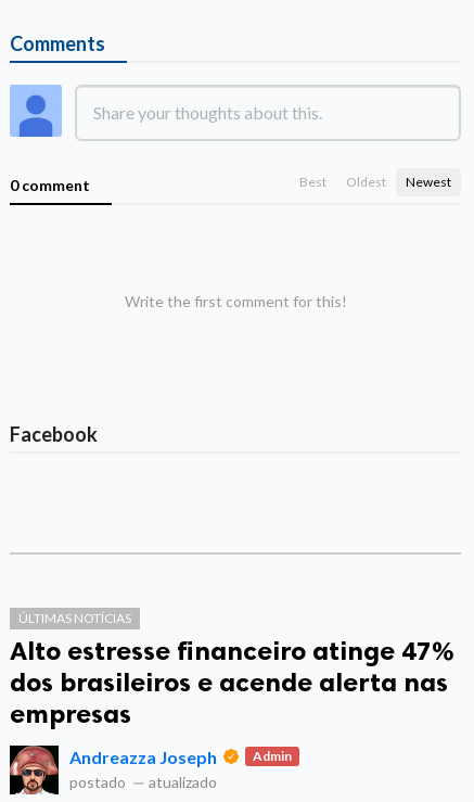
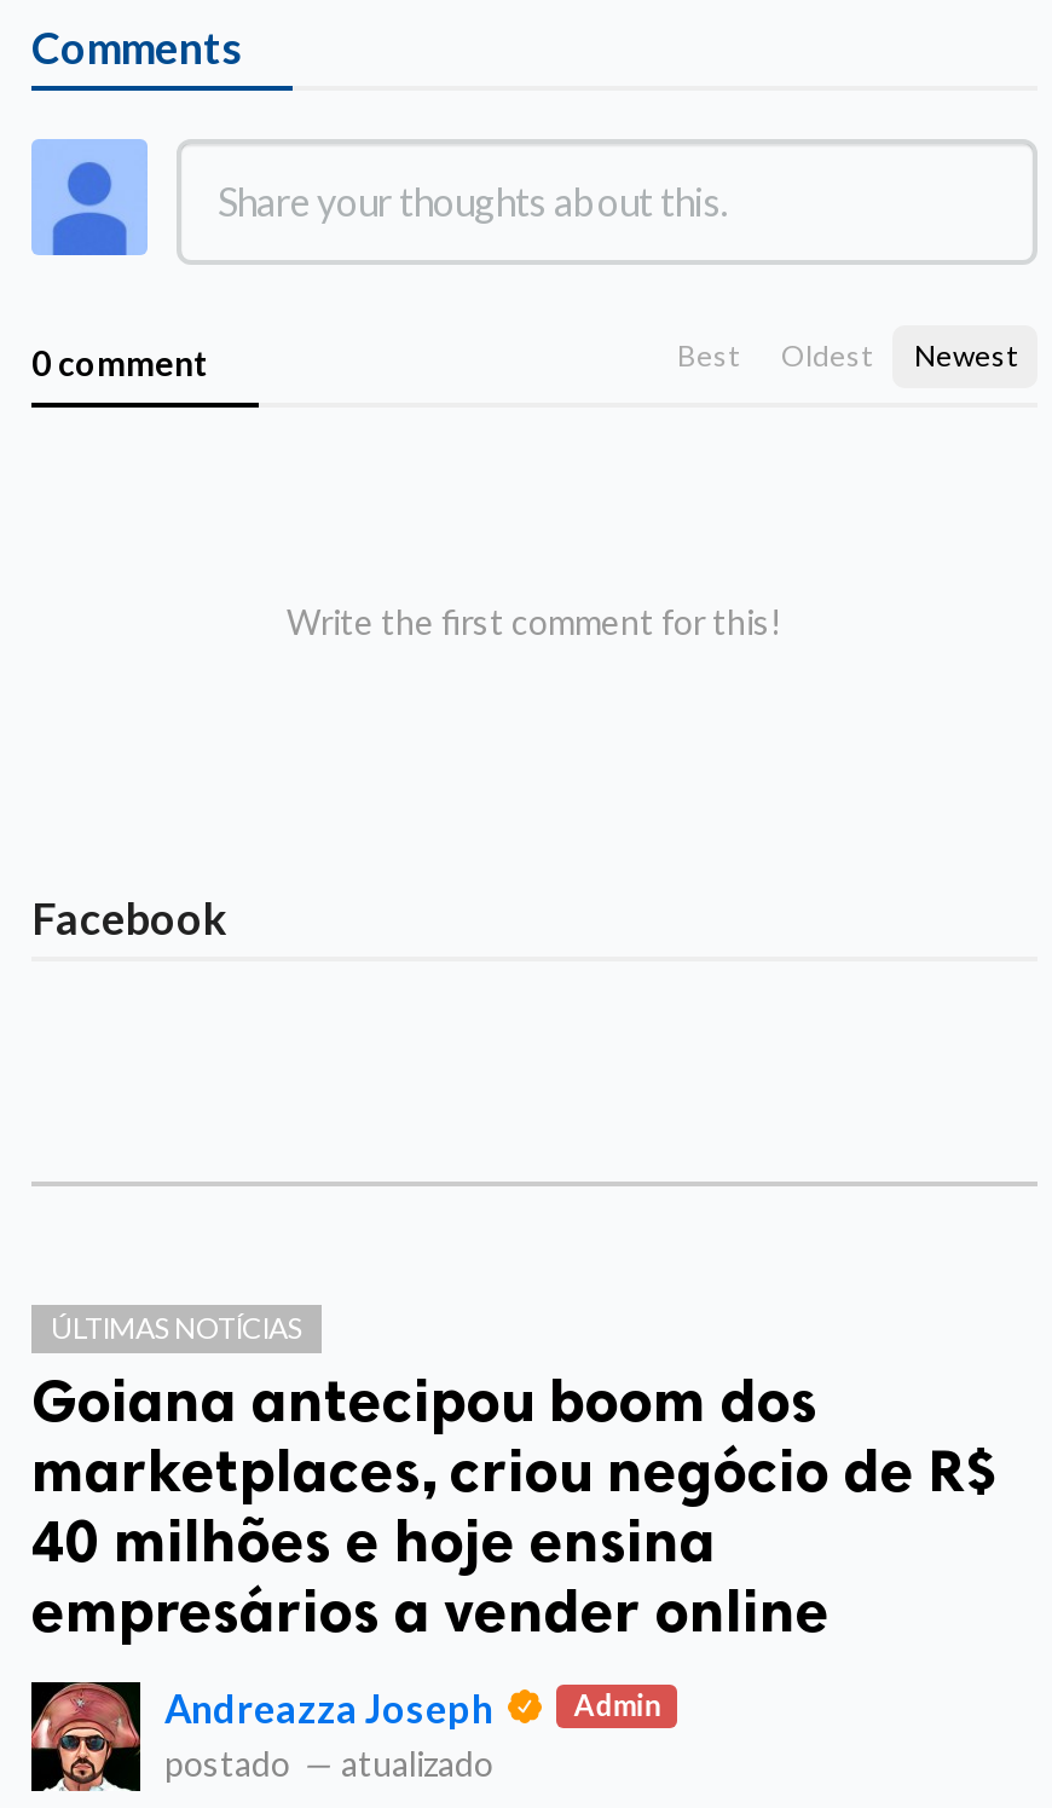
[10,635,454,729] Alto estresse financeiro atinge 47% | dos brasileiros e acende alerta nas | empresas -> [31,1365,999,1645] Goiana antecipou boom dos | marketplaces, criou negócio de R$ | 40 milhões e hoje ensina | empresários a vender online

